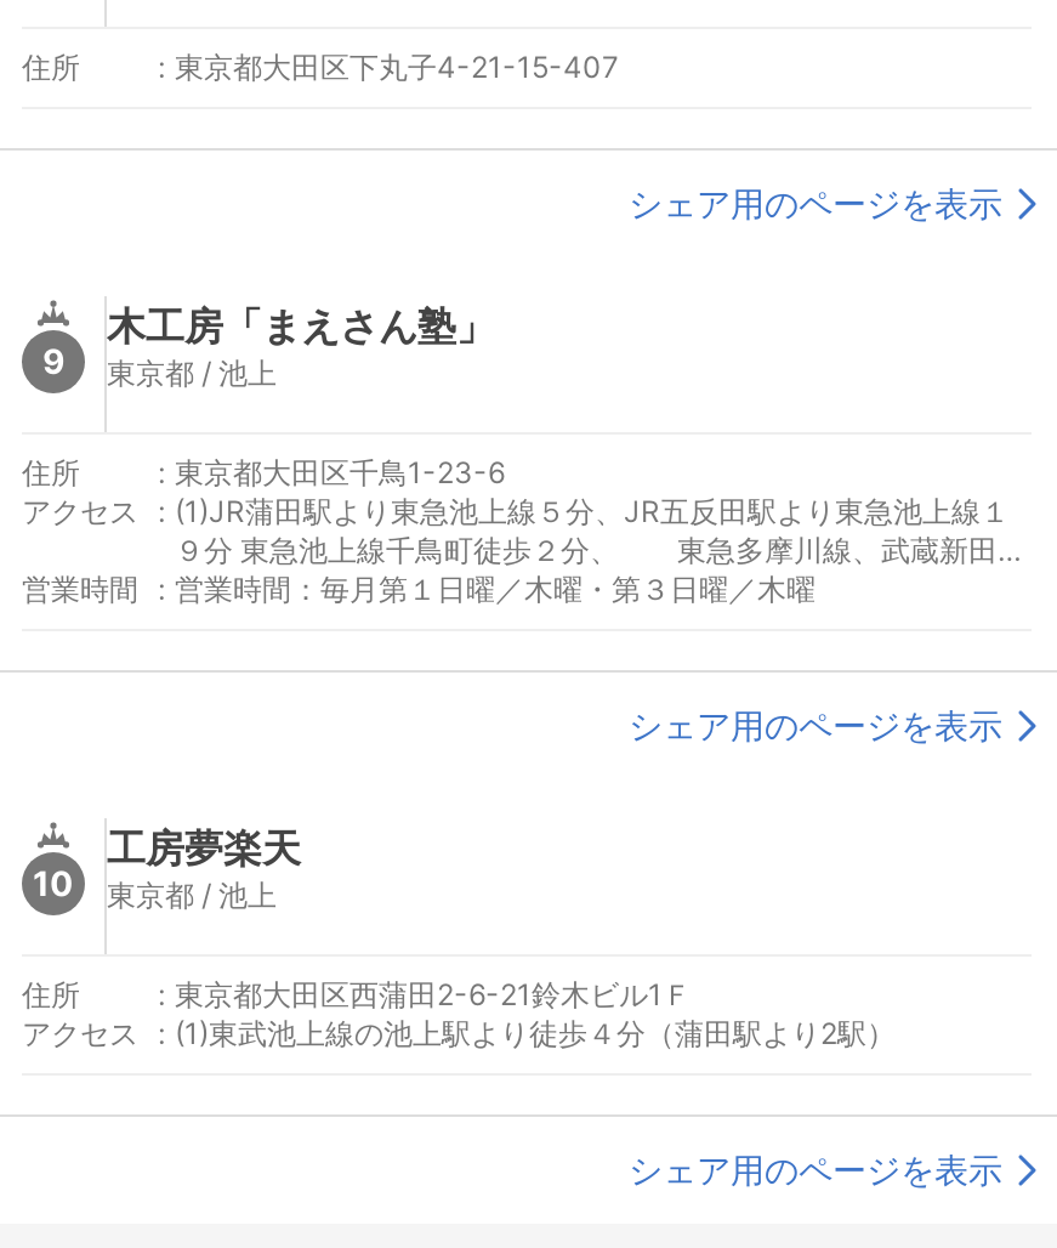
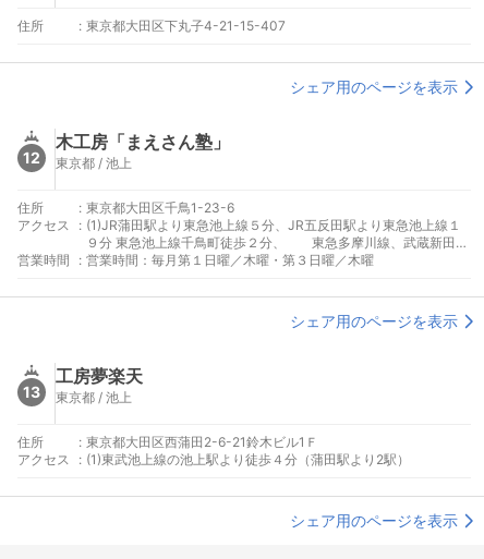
[42,340,277,391] 9 東京都 / 池上 -> [23,148,132,171] 12 東京都 / 池上
[33,862,277,913] 10 東京都 / 池上 -> [23,382,132,405] 13 東京都 / 池上

